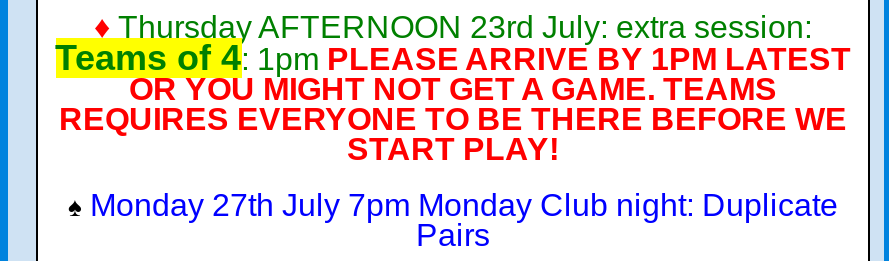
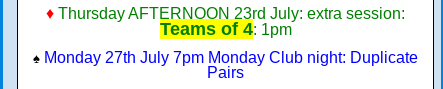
[55,37,851,165] Teams of 4: 1pmPLEASE ARRIVE BY 1PM LATEST | OR YOU MIGHT NOT GET A GAME. TEAMS | REQUIRES EVERYONE TO BE THERE BEFORE WE | START PLAY! -> [159,19,291,39] Teams of 4: 1pm

